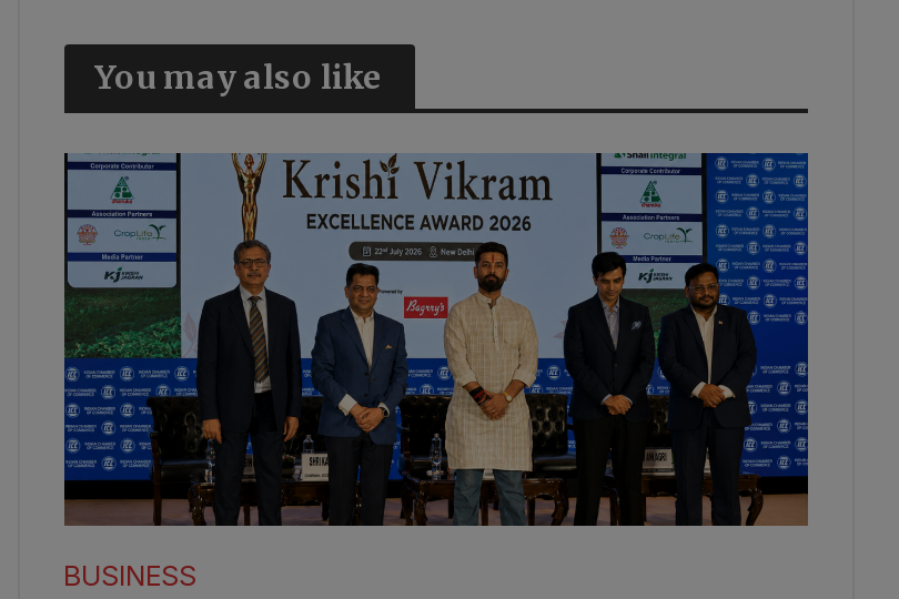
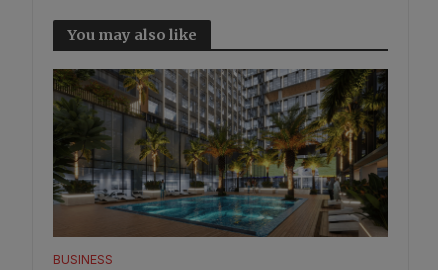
[62,151,810,528] [image] -> [52,68,389,238] [image]

